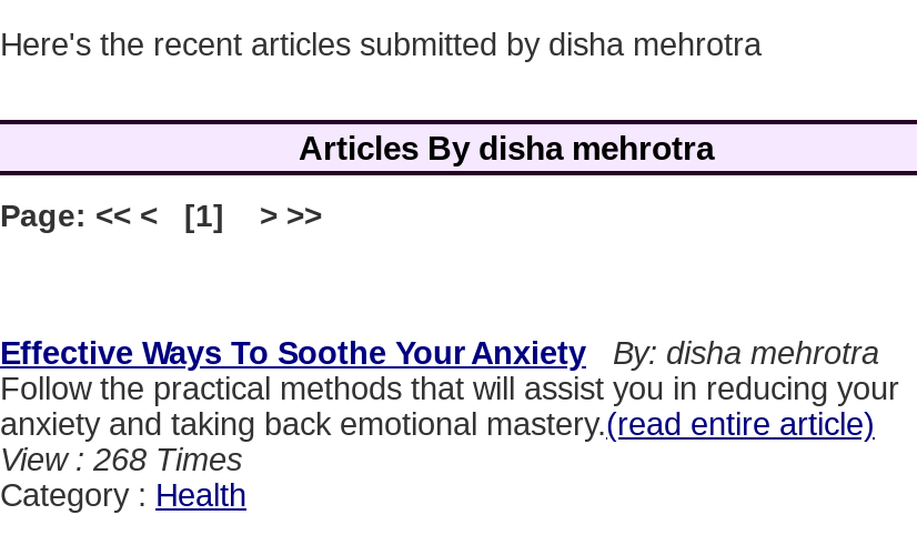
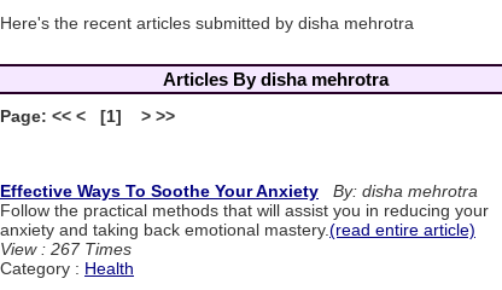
[0,443,242,478] View : 268 Times -> [0,240,132,259] View : 267 Times

